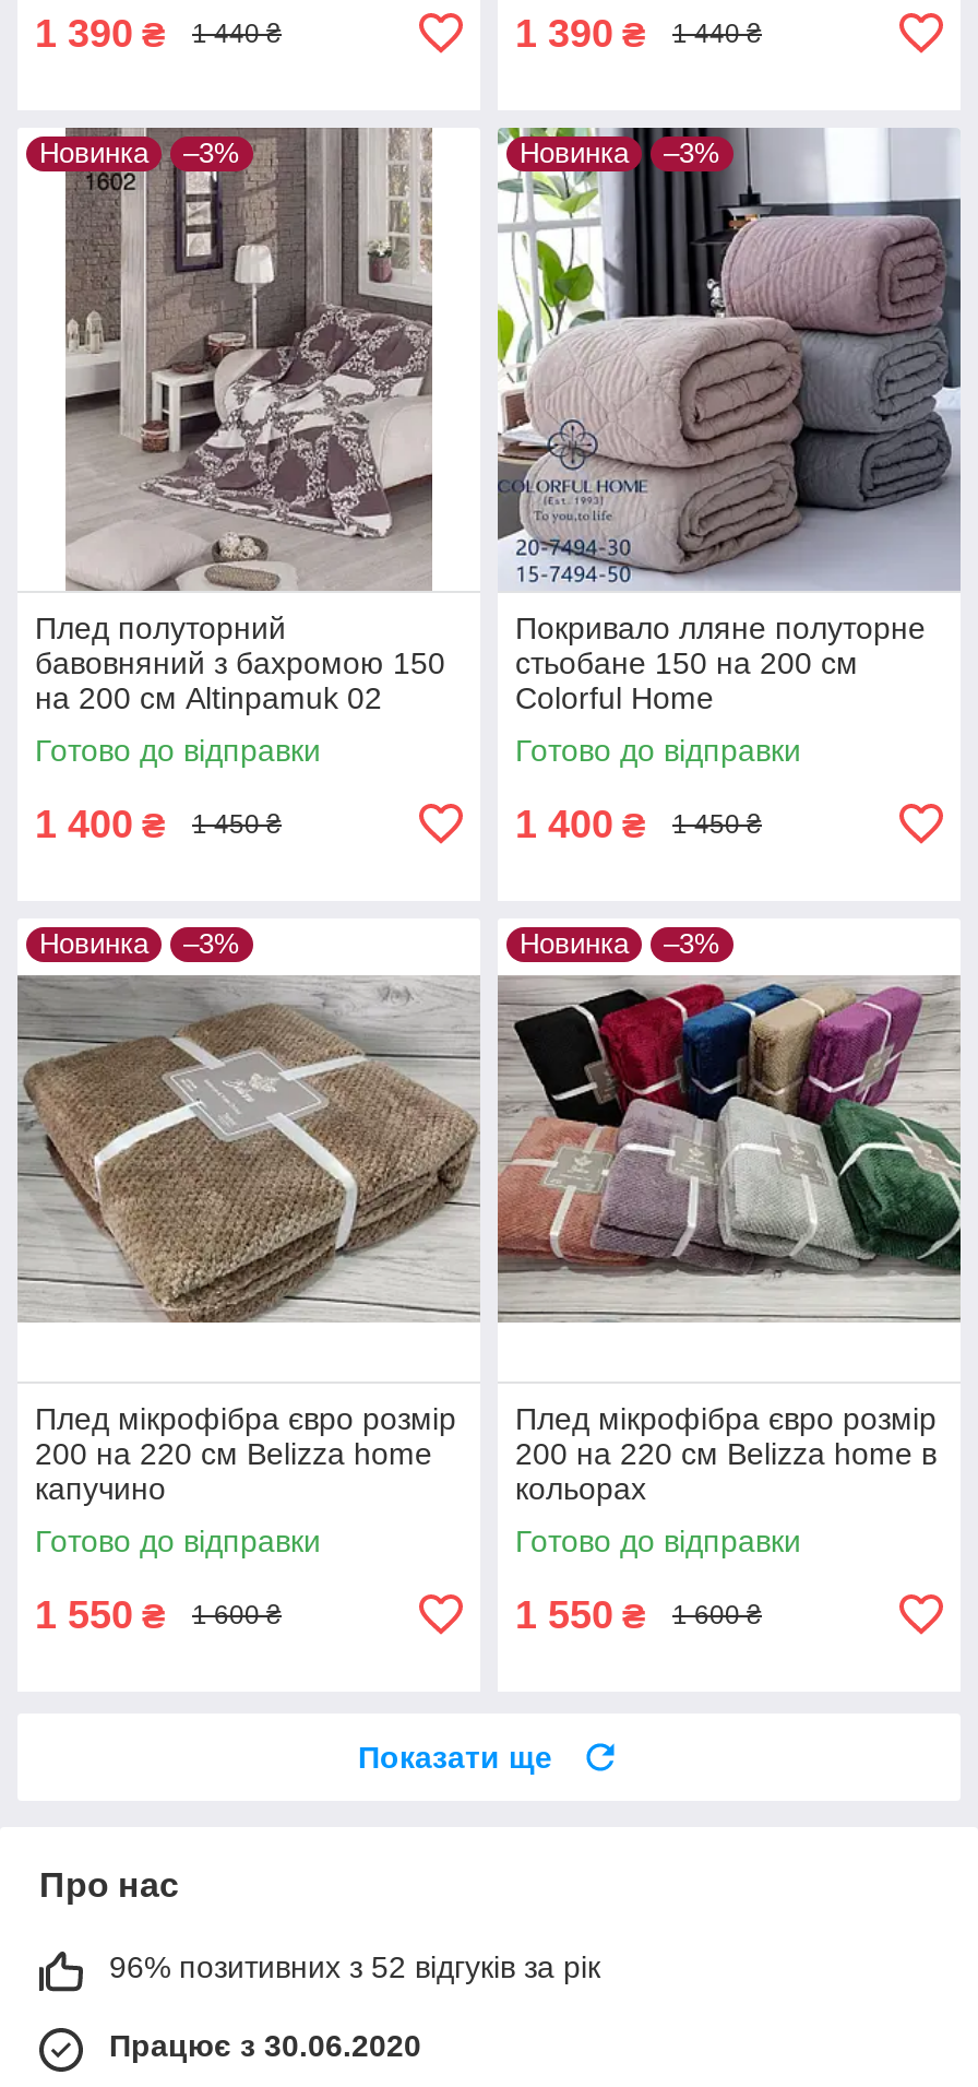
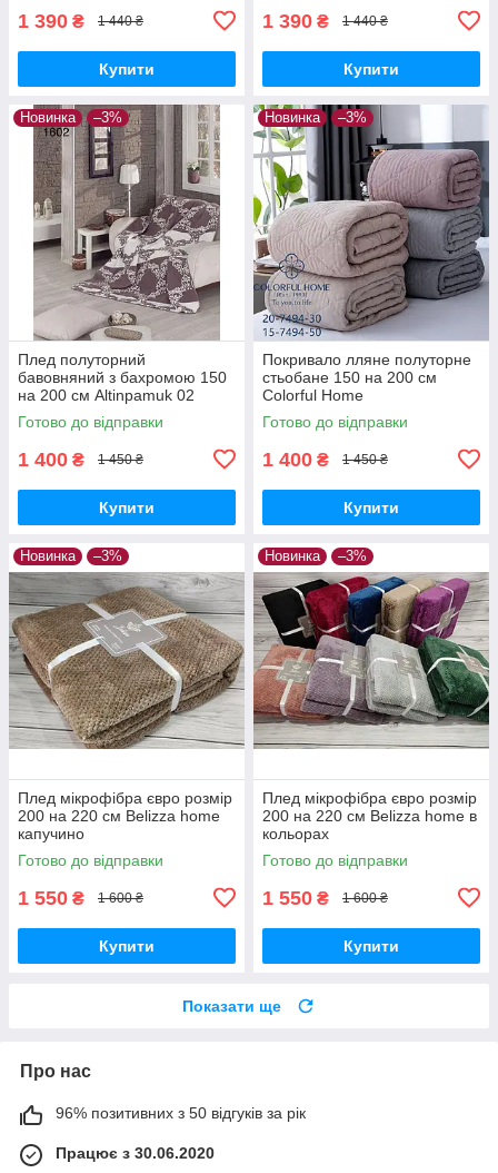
none -> [99,60,155,78] Купити
none -> [343,60,399,78] Купити
none -> [99,498,155,516] Купити
none -> [343,498,399,516] Купити
none -> [99,937,155,955] Купити
none -> [343,937,399,955] Купити
[109,1949,600,1984] 96% позитивних з 52 відгуків за рік -> [56,1104,306,1122] 96% позитивних з 50 відгуків за рік

